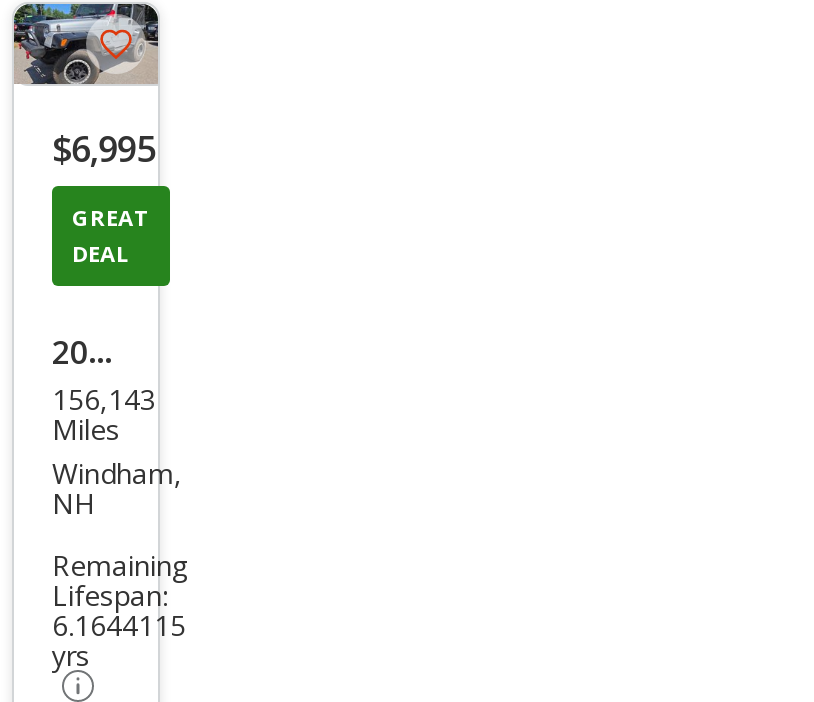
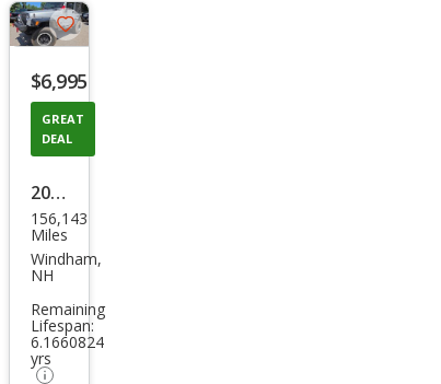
[52,606,186,644] 6.1644115 -> [31,331,104,352] 6.1660824

